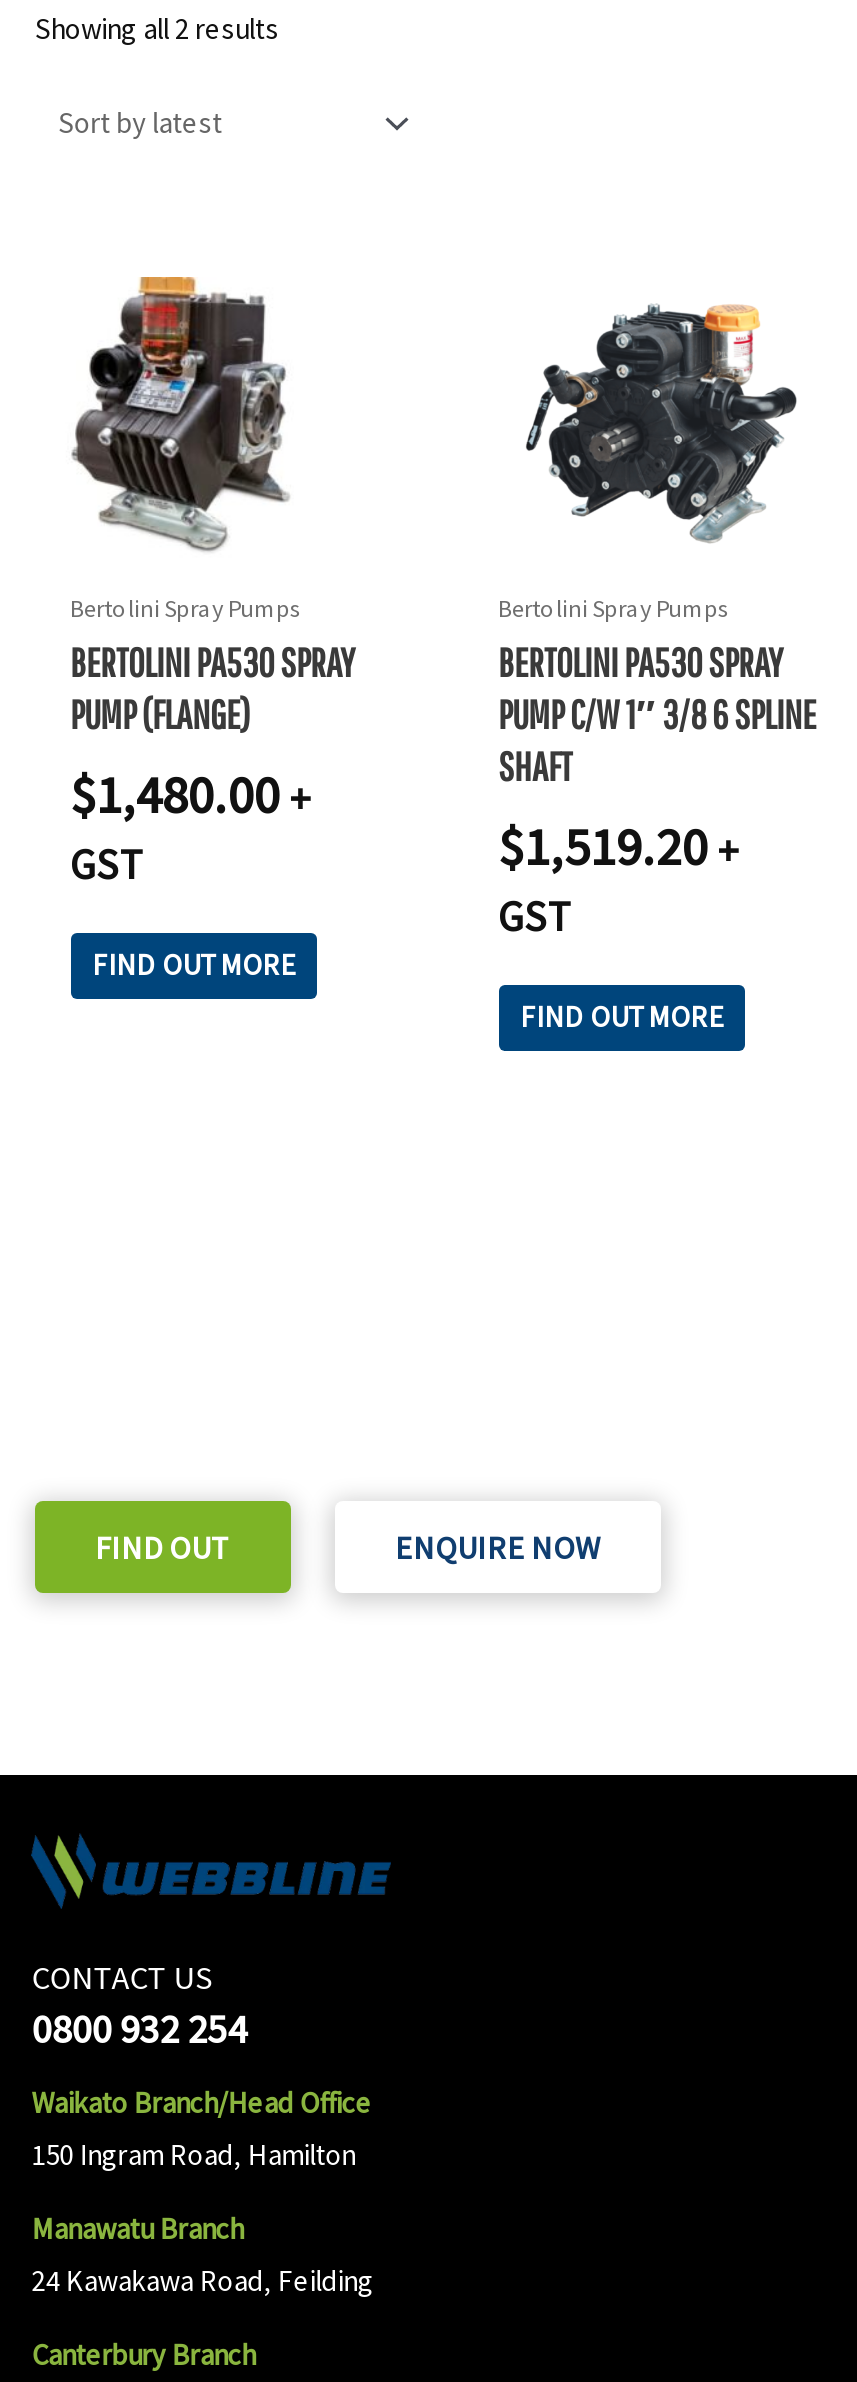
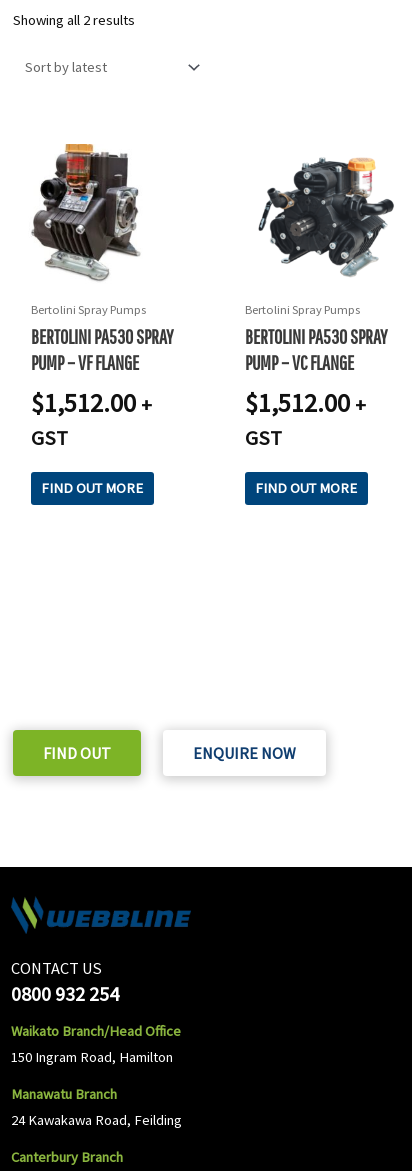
[70,691,312,827] PUMP (FLANGE) | $1,480.00 + -> [30,351,151,419] PUMP – VF FLANGE | $1,512.00 +
[498,691,816,879] PUMP C/W 1″ 3/8 6 SPLINE | SHAFT | $1,519.20 + -> [244,351,365,419] PUMP – VC FLANGE | $1,512.00 +

